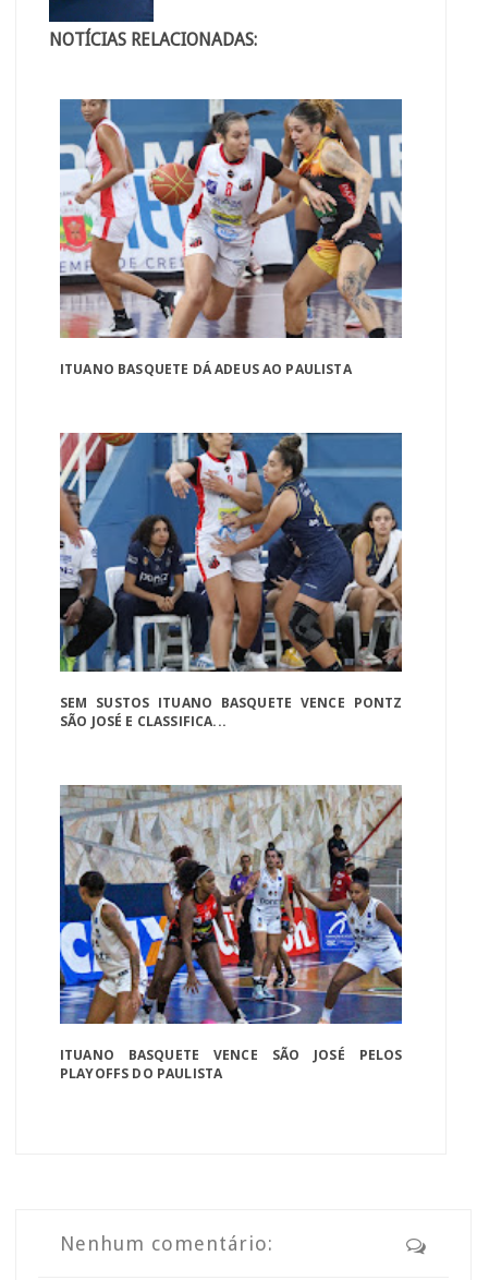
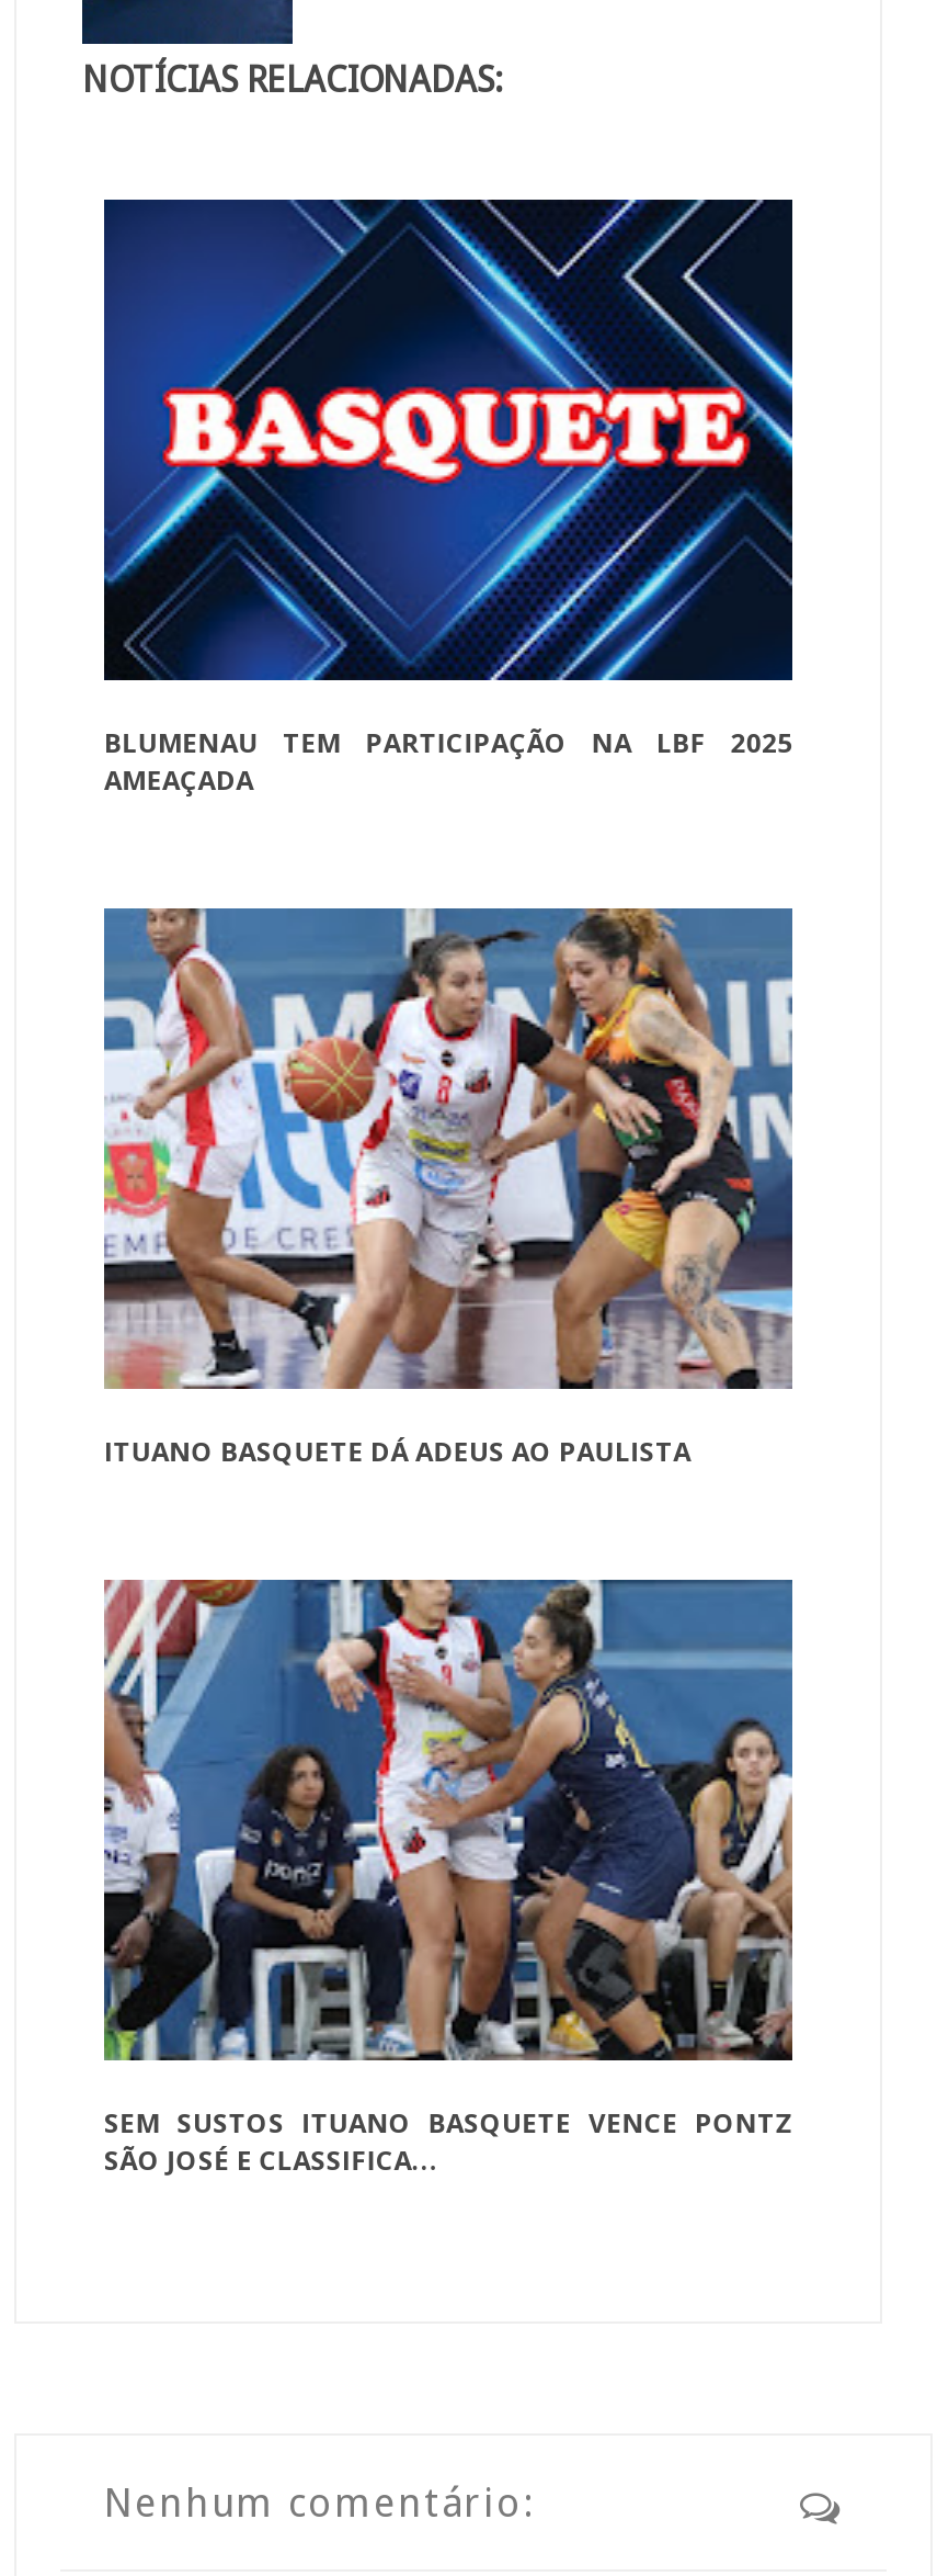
none -> [102,197,795,799] [image] | BLUMENAU TEM PARTICIPAÇÃO NA LBF 2025 | AMEAÇADA
moved [58,97,404,730] -> [100,904,797,2179]: [image] | ITUANO BASQUETE DÁ ADEUS AO PAULISTA | SEM SUSTOS ITUANO BASQUETE VENCE PONTZ | SÃO JOSÉ E CLASSIFICA...
[59,784,403,1083] [image] | ITUANO BASQUETE VENCE SÃO JOSÉ PELOS | PLAYOFFS DO PAULISTA -> none

